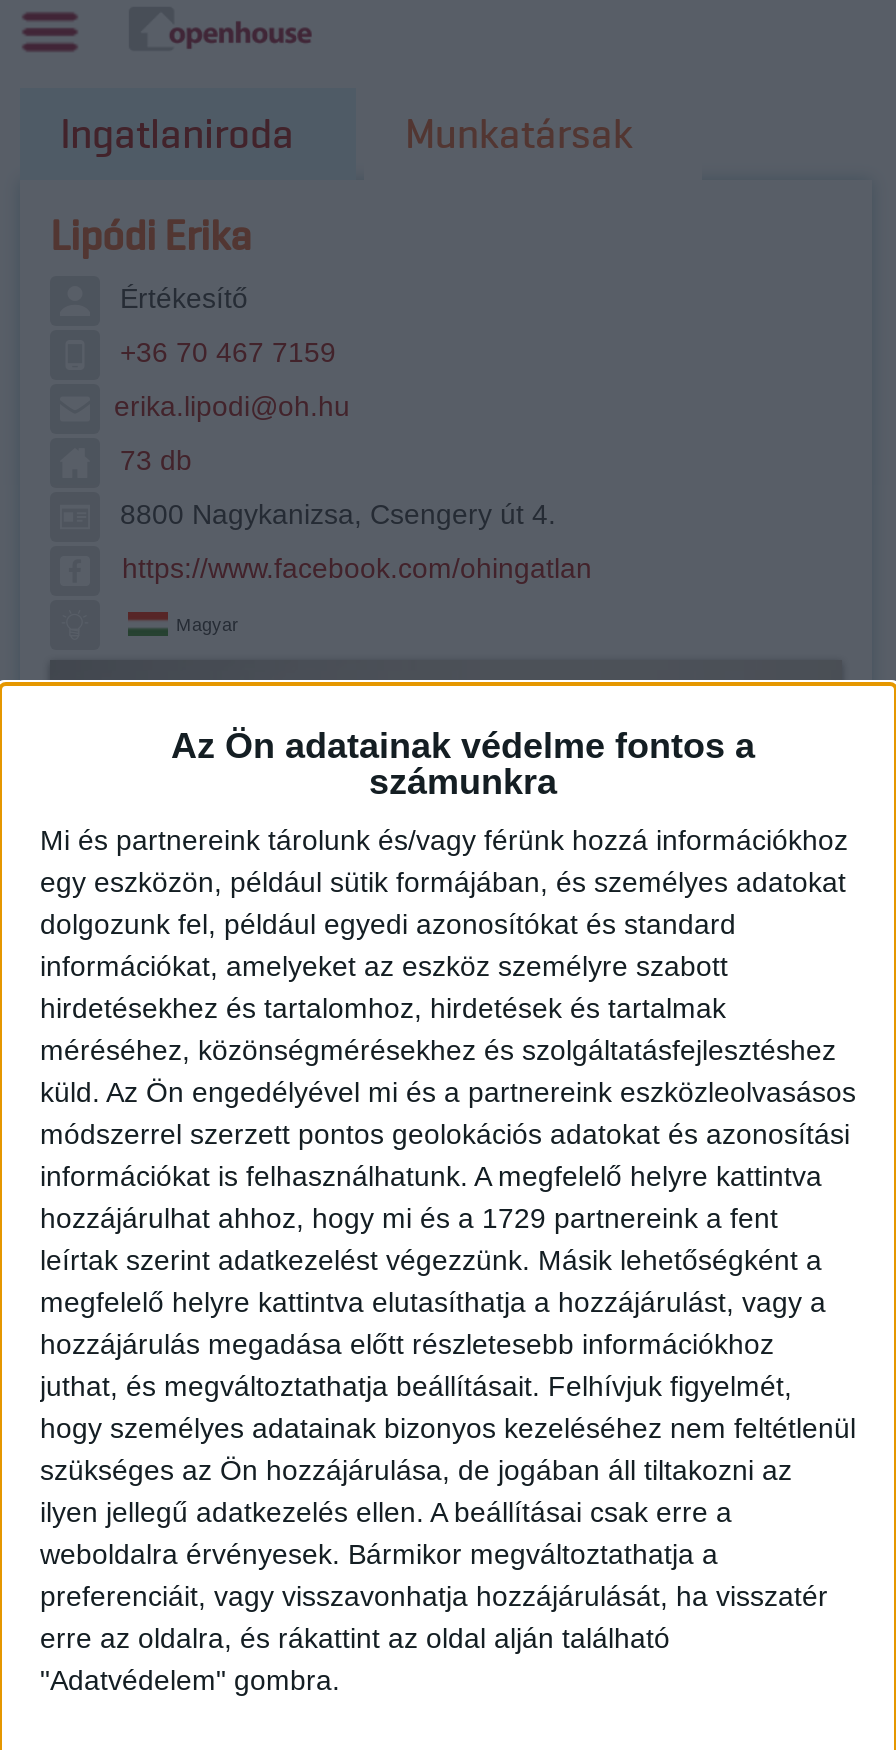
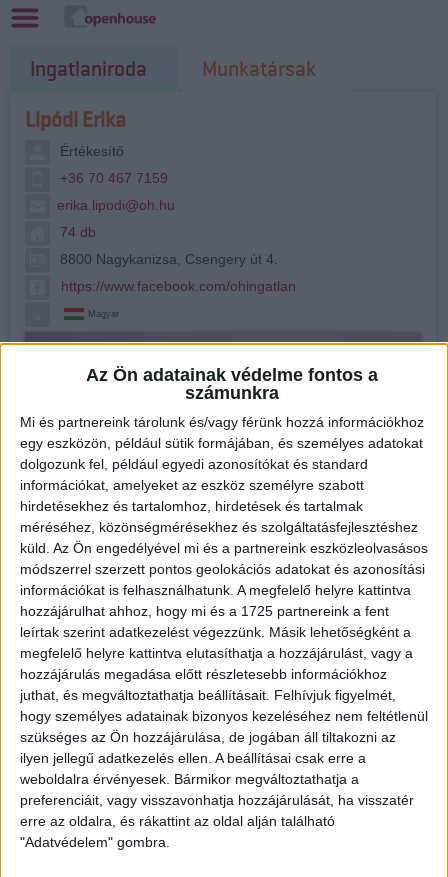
[120,444,192,476] 73 db -> [60,224,96,240] 74 db
[40,1203,778,1235] hozzájárulhat ahhoz, hogy mi és a 1729 partnereink a fent -> [20,603,389,619] hozzájárulhat ahhoz, hogy mi és a 1725 partnereink a fent

